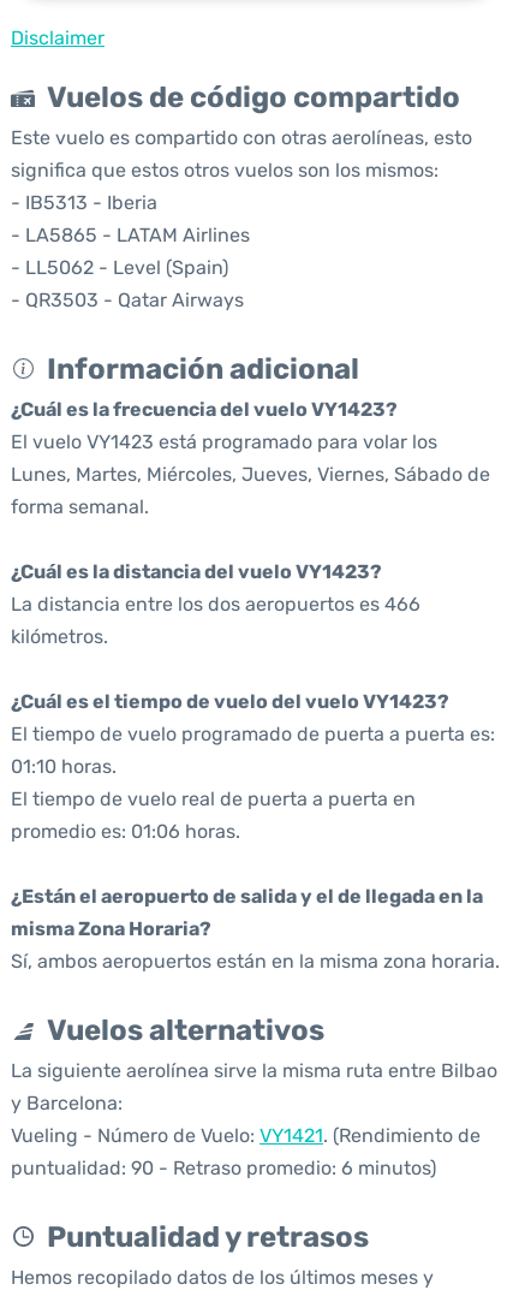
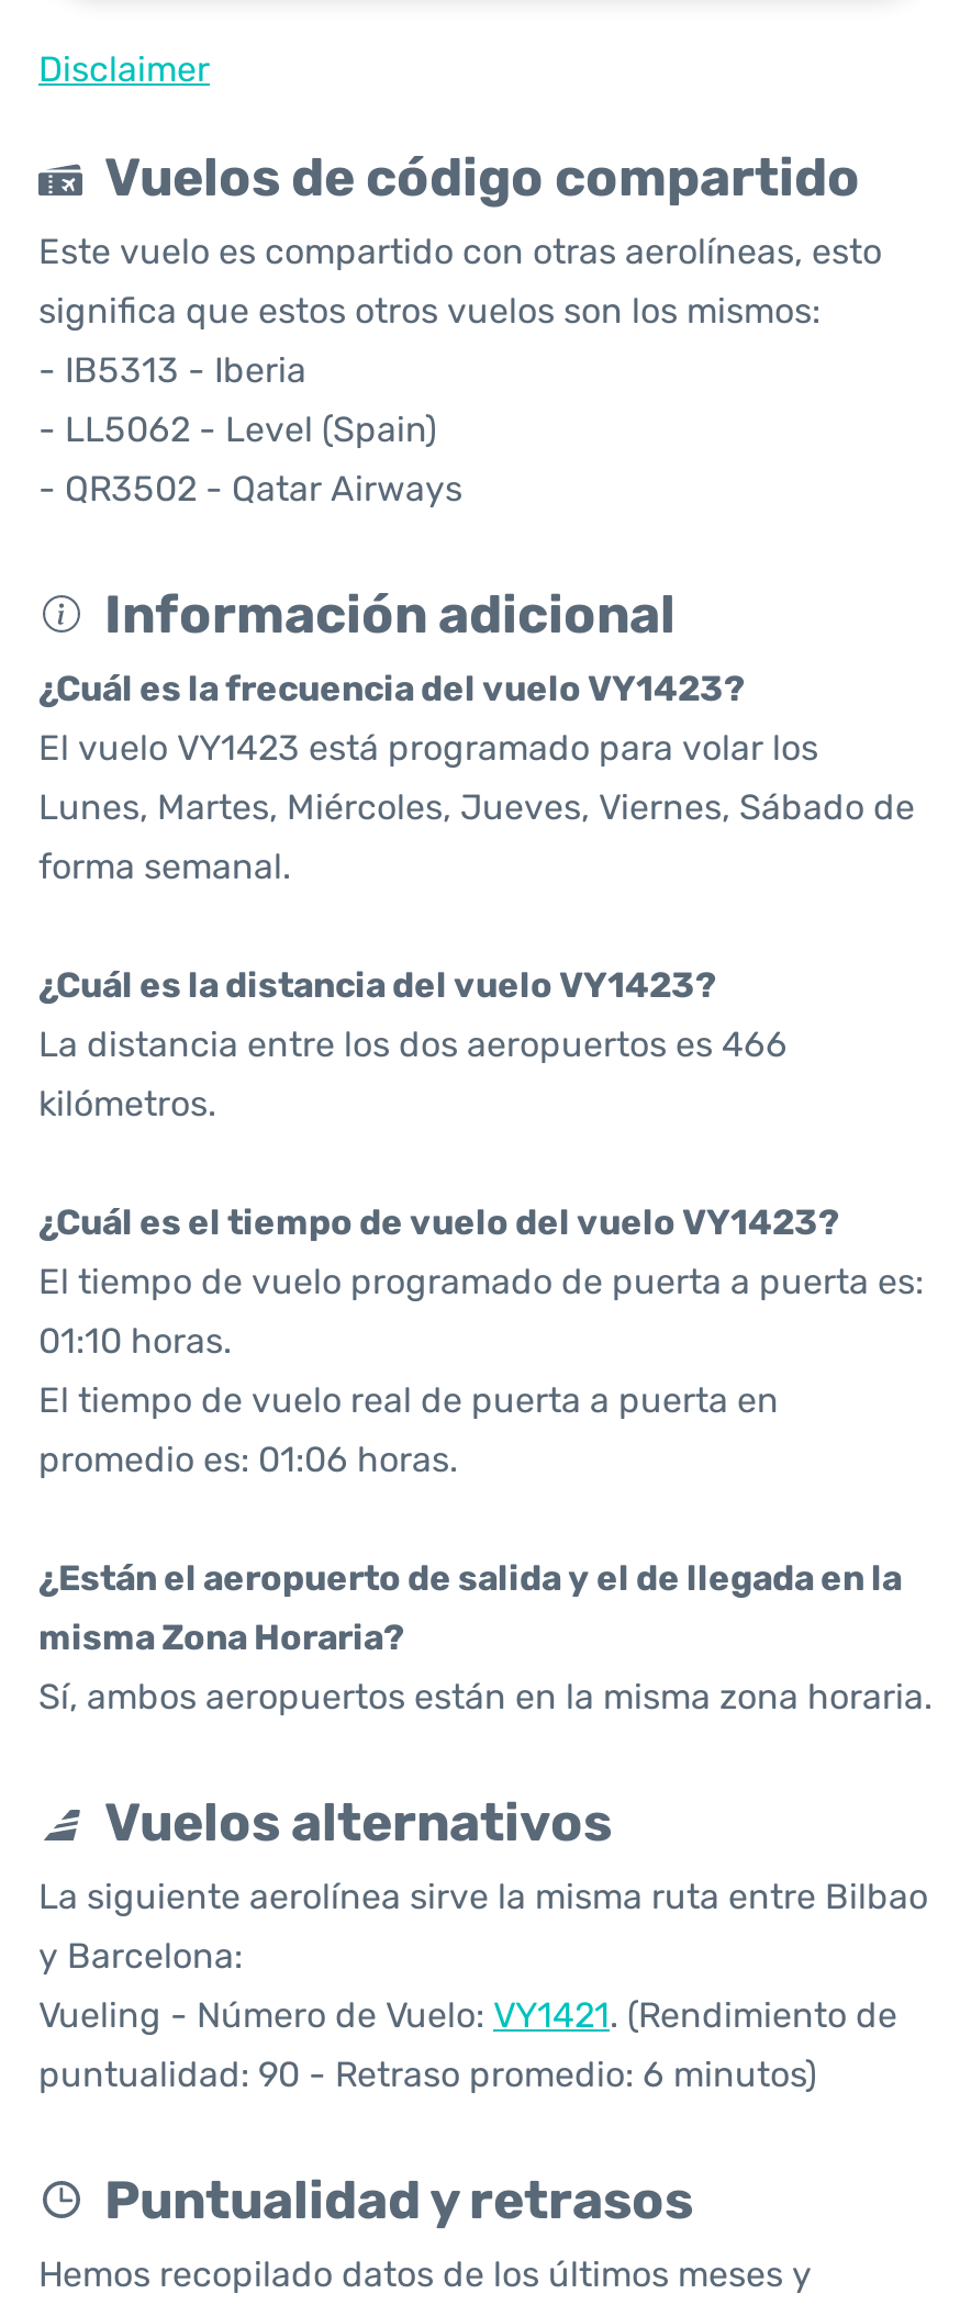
[11,224,250,246] - LA5865 - LATAM Airlines -> none
[11,289,244,311] - QR3503 - Qatar Airways -> [38,468,462,510] - QR3502 - Qatar Airways

